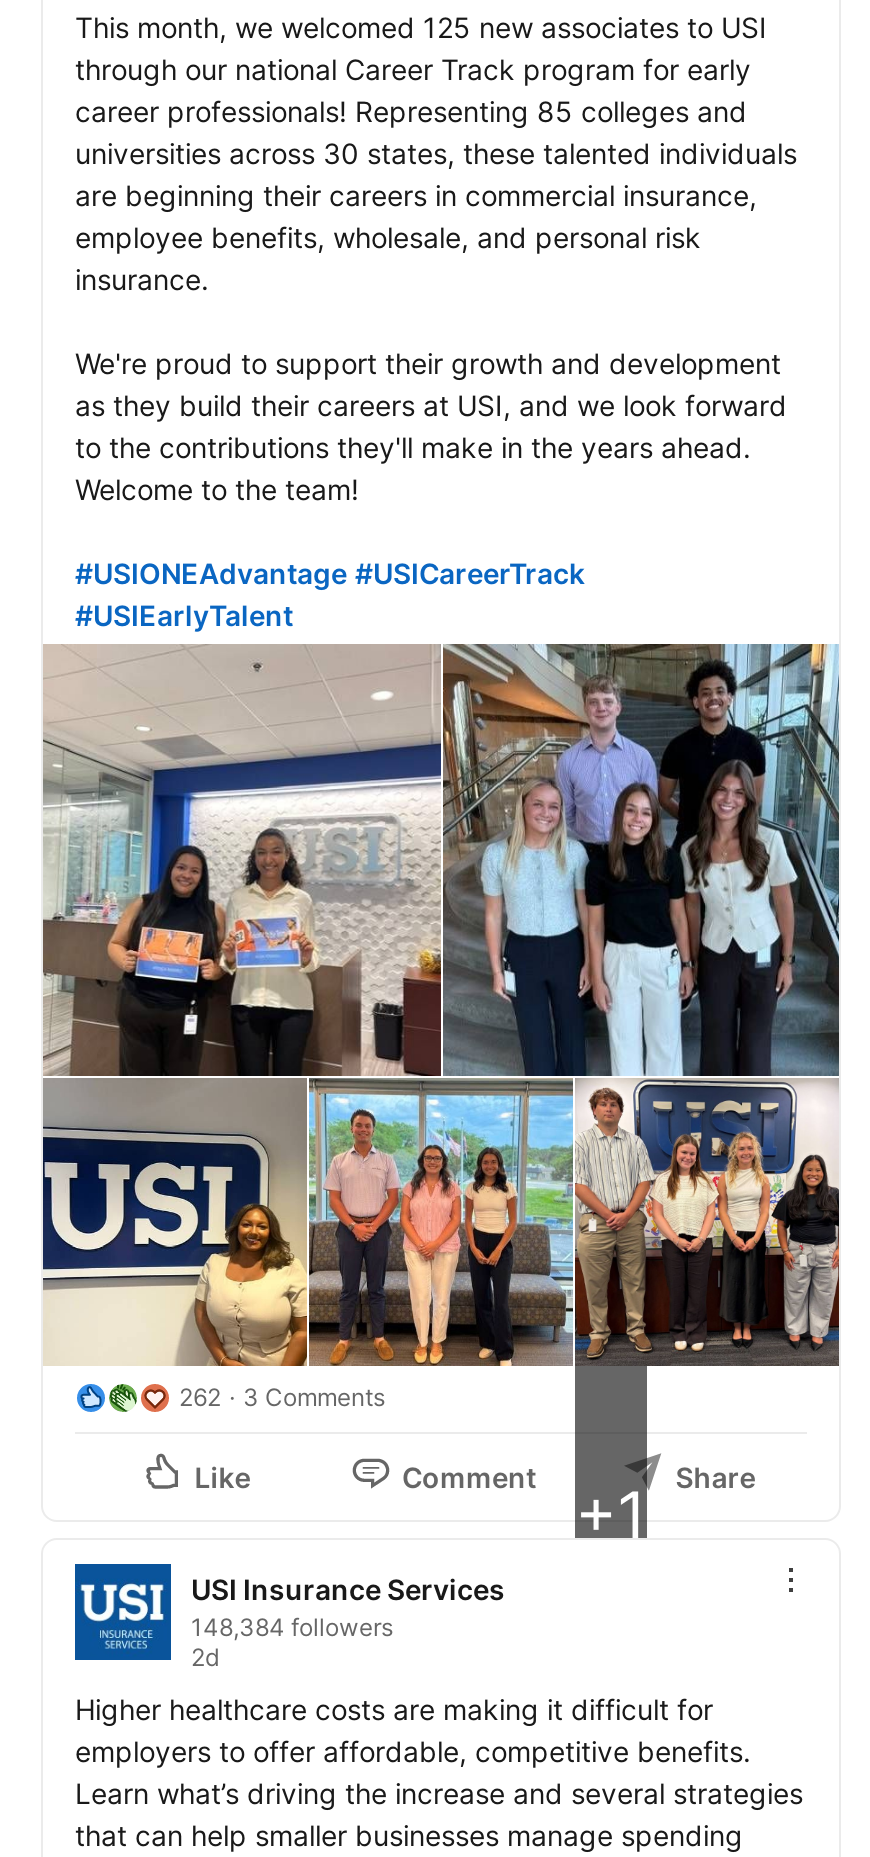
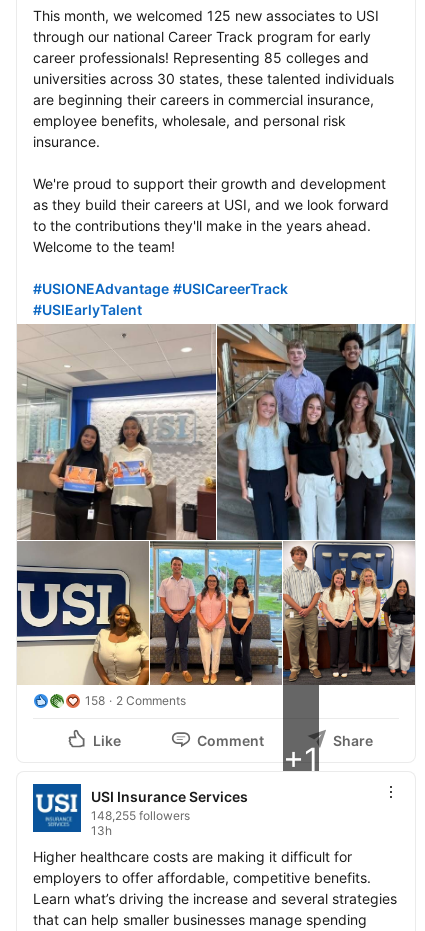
[179,1382,221,1412] 262 -> [85,693,105,708] 158
[243,1382,385,1412] 3 Comments -> [116,693,186,708] 2 Comments
[191,1612,393,1672] 148,384 followers | 2d -> [91,808,190,838] 148,255 followers | 13h

